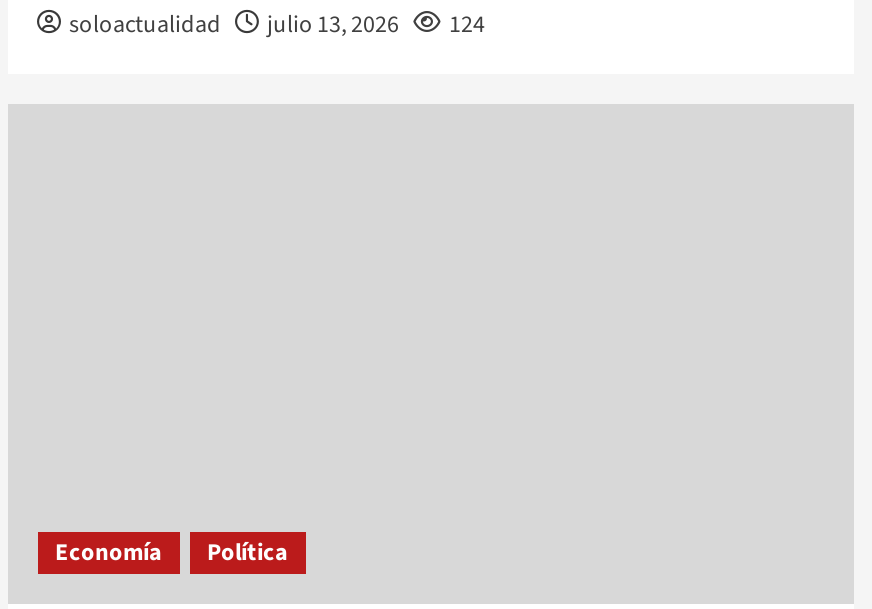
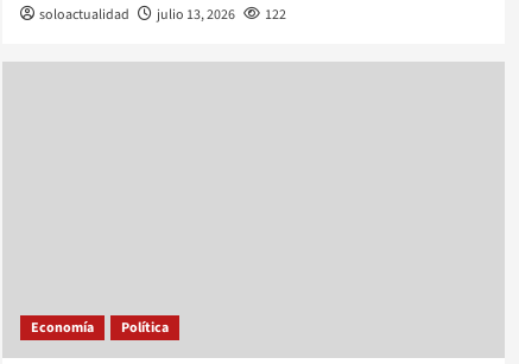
[69,9,485,43] soloactualidad julio 13, 2026 124 -> [39,5,286,25] soloactualidad julio 13, 2026 122

